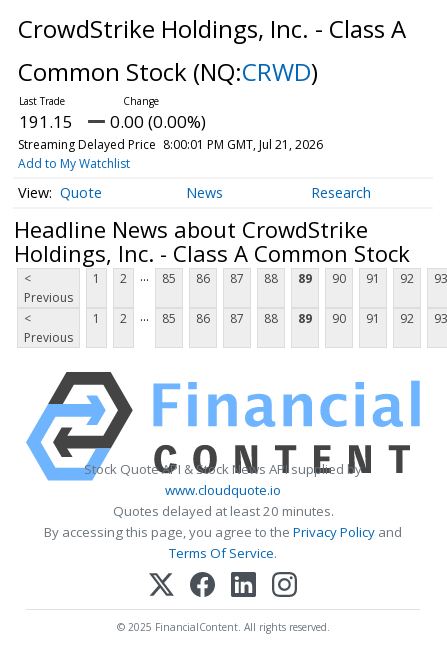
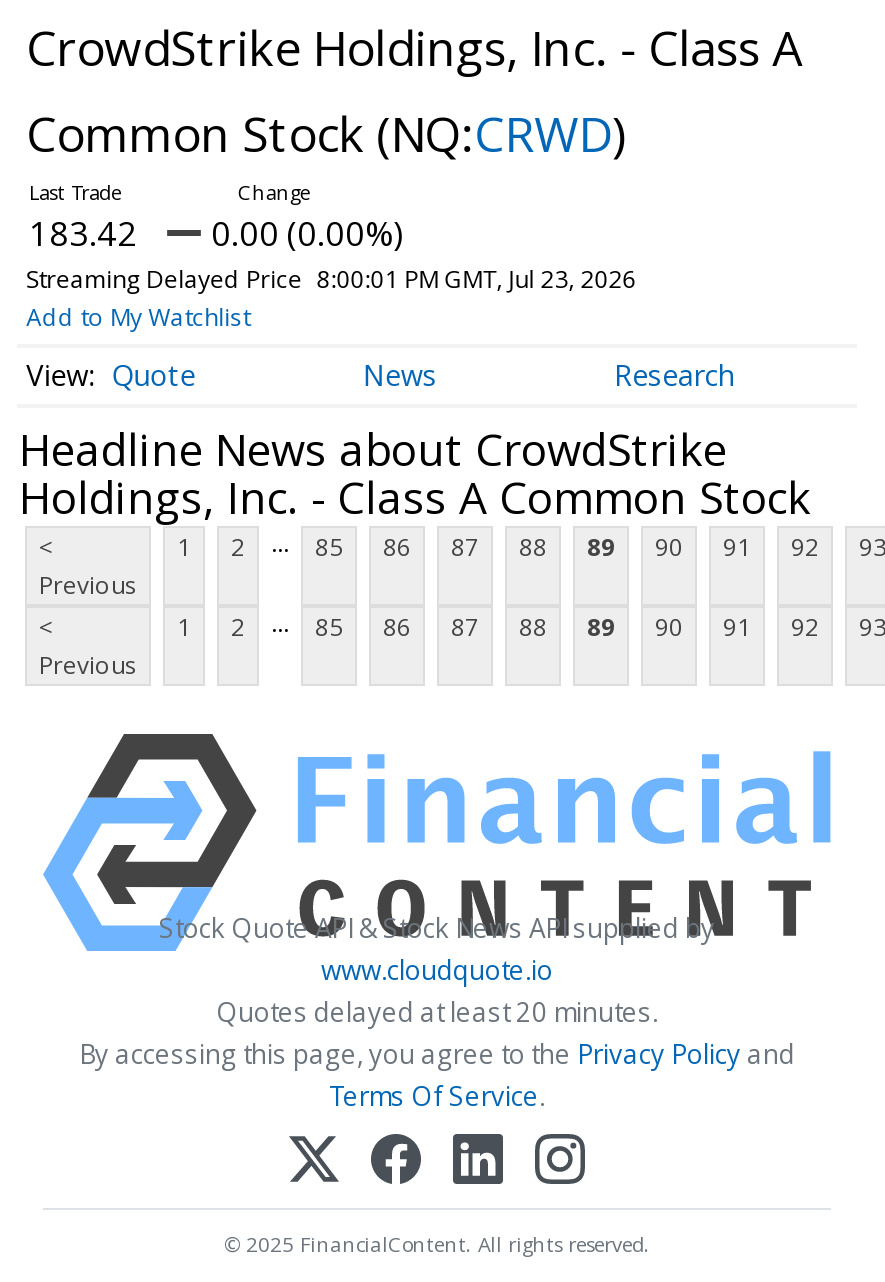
[19,110,206,133] 191.15 0.00 (0.00%) -> [29,210,403,256] 183.42 0.00 (0.00%)
[18,136,323,153] Streaming Delayed Price 8:00:01 PM GMT, Jul 21, 2026 -> [26,262,637,296] Streaming Delayed Price 8:00:01 PM GMT, Jul 23, 2026

